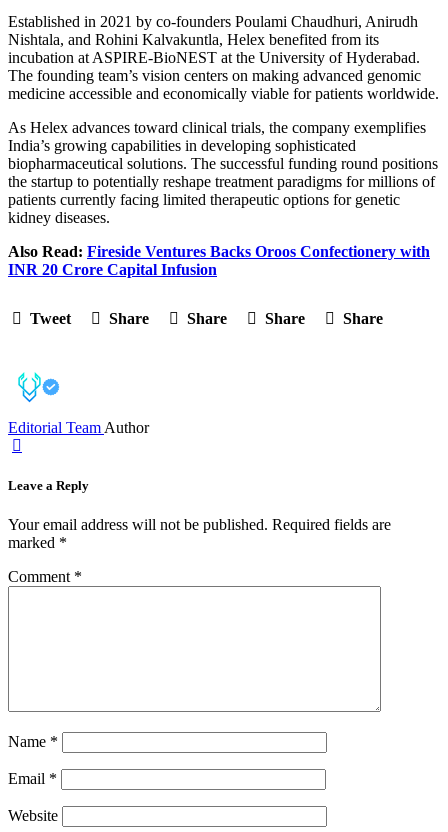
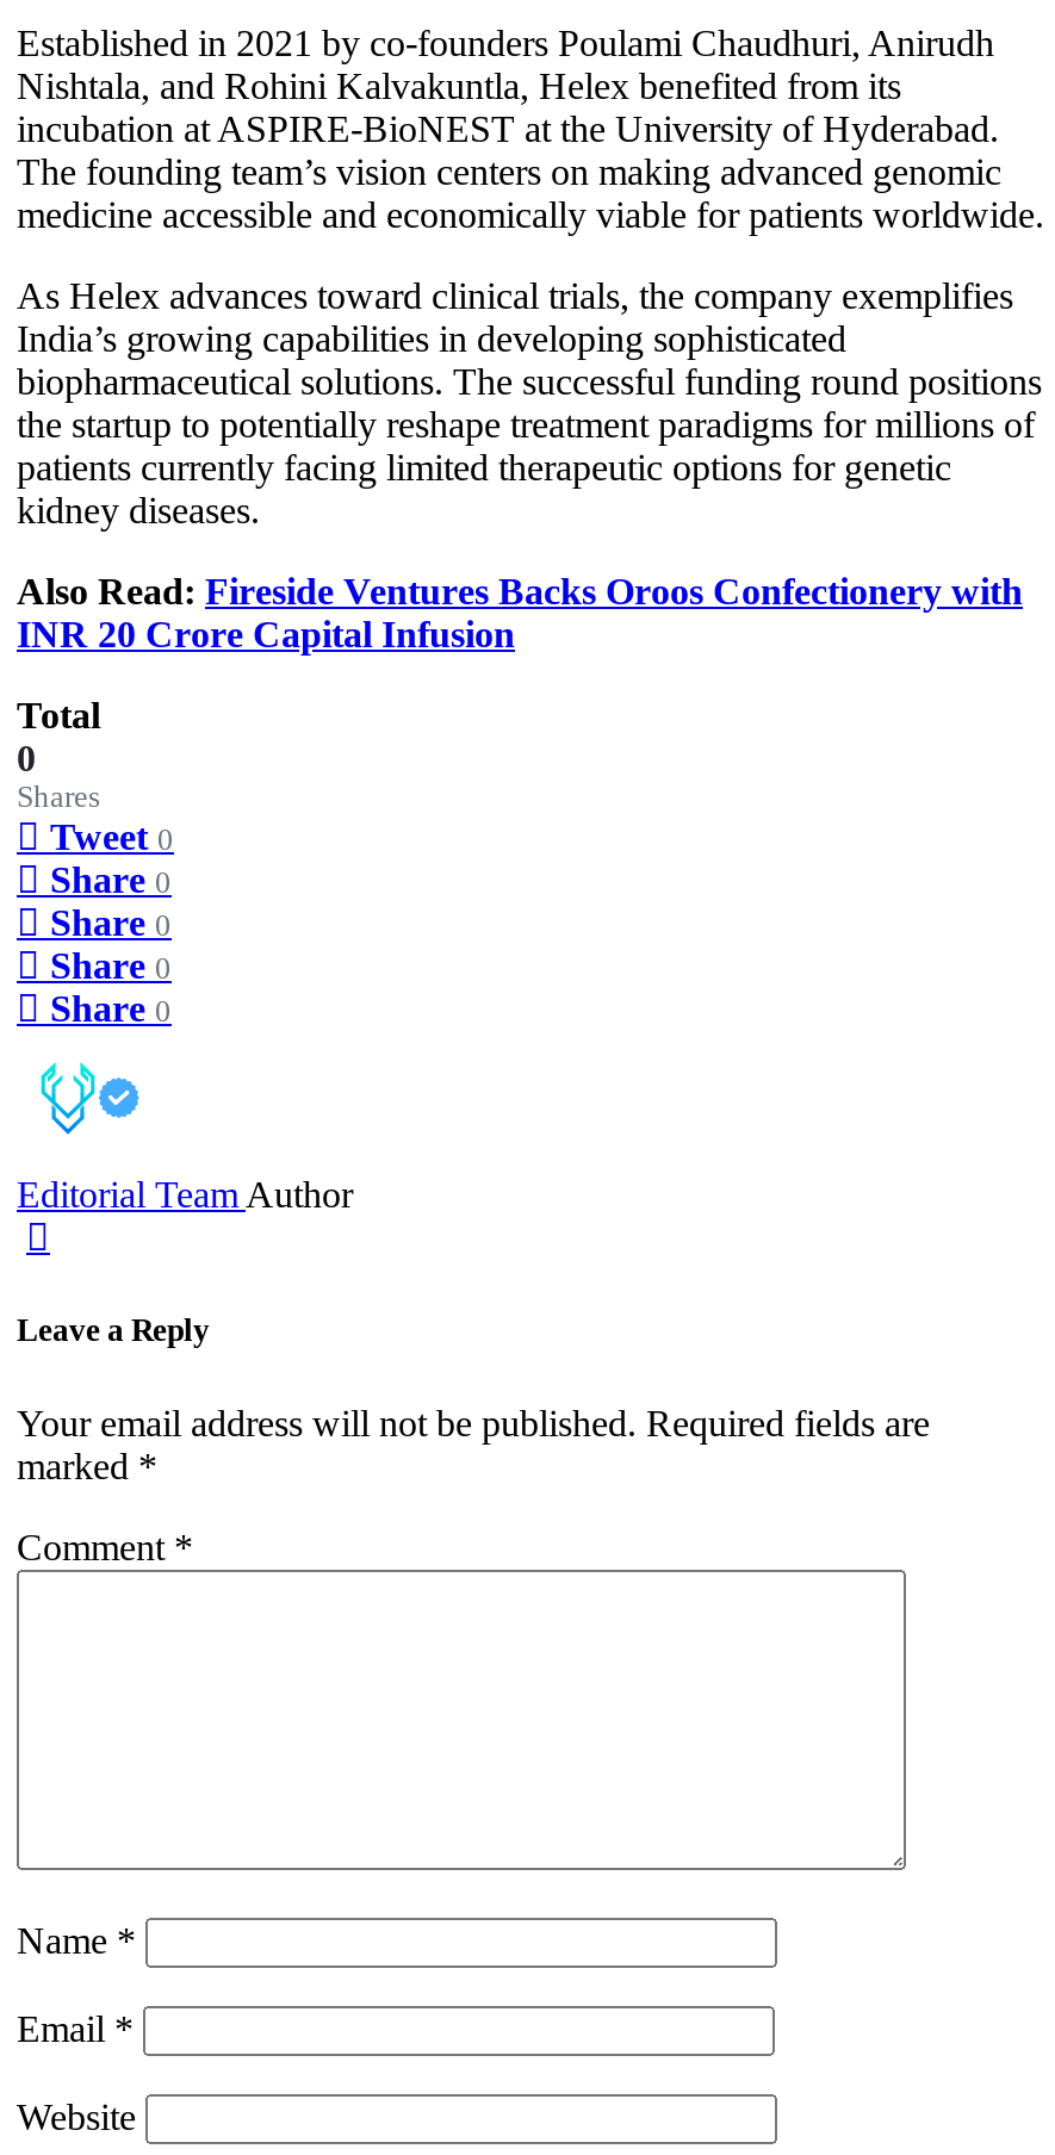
[30,310,383,327] Tweet | Share | Share | Share | Share -> [17,693,174,1027] Total | 0 | Shares | Tweet 0 | Share 0 | Share 0 | Share 0 | Share 0

